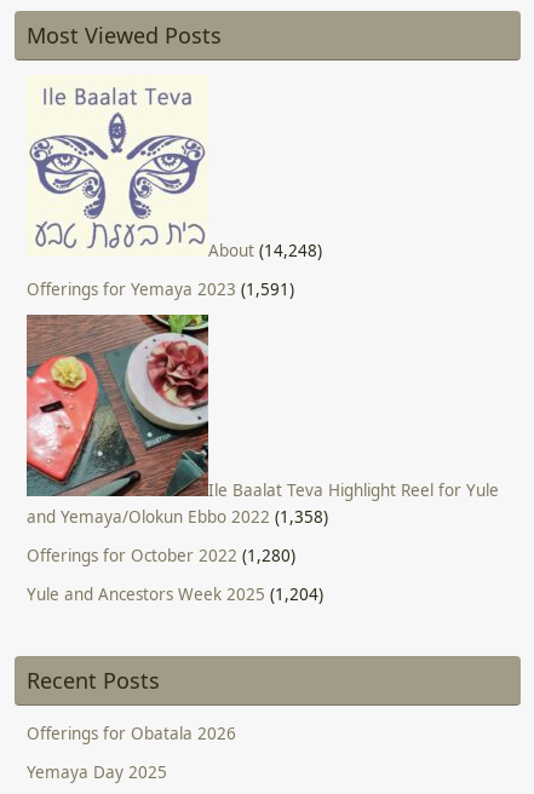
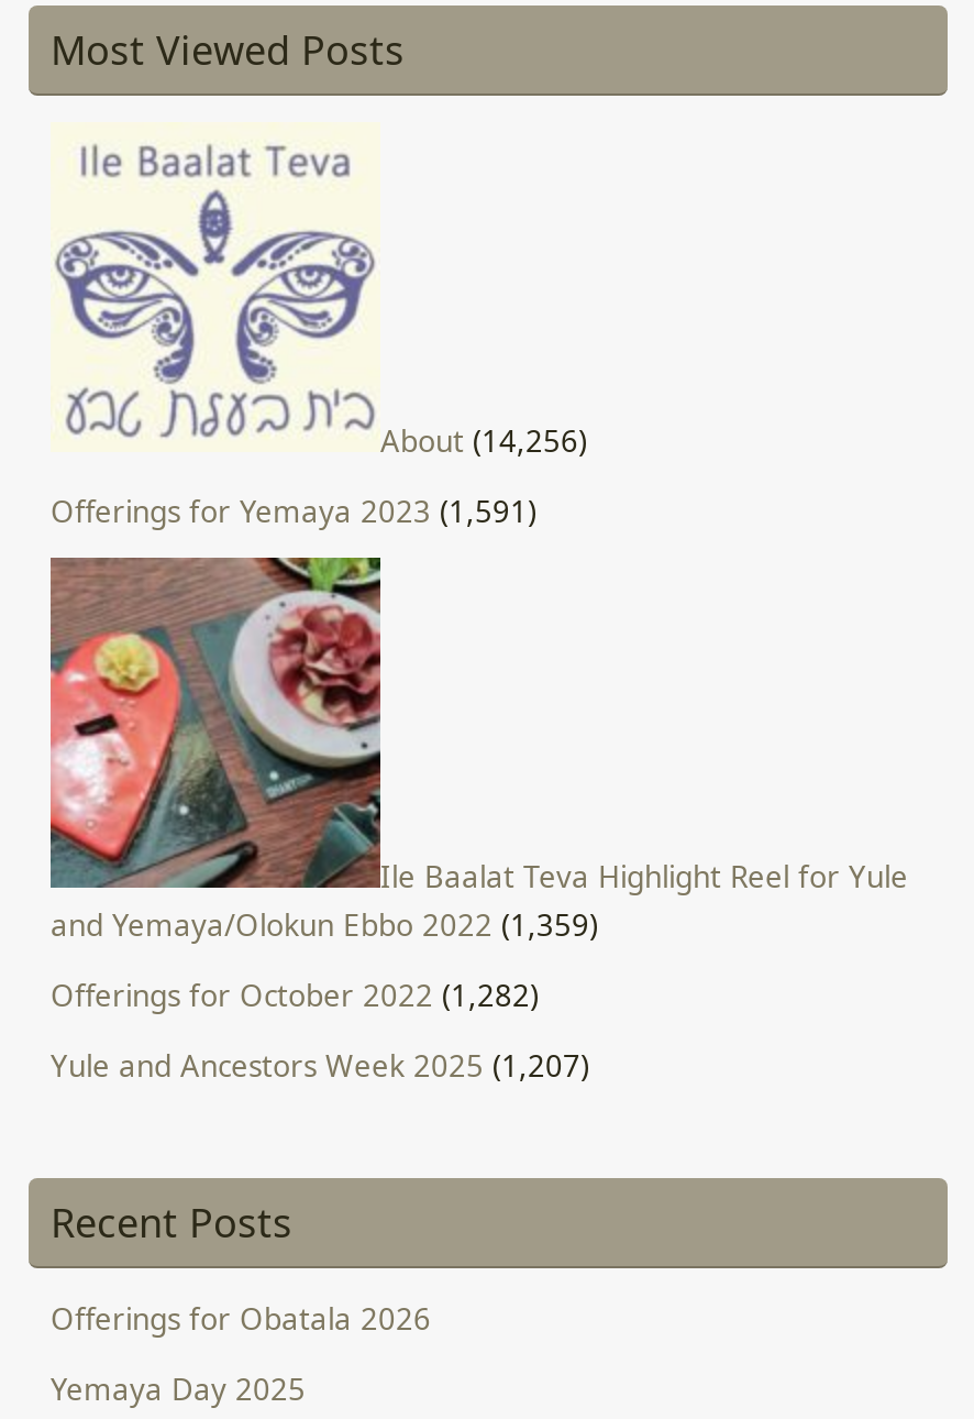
[208,239,322,261] About (14,248) -> [380,421,587,460] About (14,256)
[27,506,328,527] and Yemaya/Olokun Ebbo 2022 (1,358) -> [51,905,598,944] and Yemaya/Olokun Ebbo 2022 (1,359)
[27,544,295,566] Offerings for October 2022 (1,280) -> [51,975,539,1015] Offerings for October 2022 (1,282)
[27,583,323,605] Yule and Ancestors Week 2025 (1,204) -> [51,1045,589,1085] Yule and Ancestors Week 2025 (1,207)

